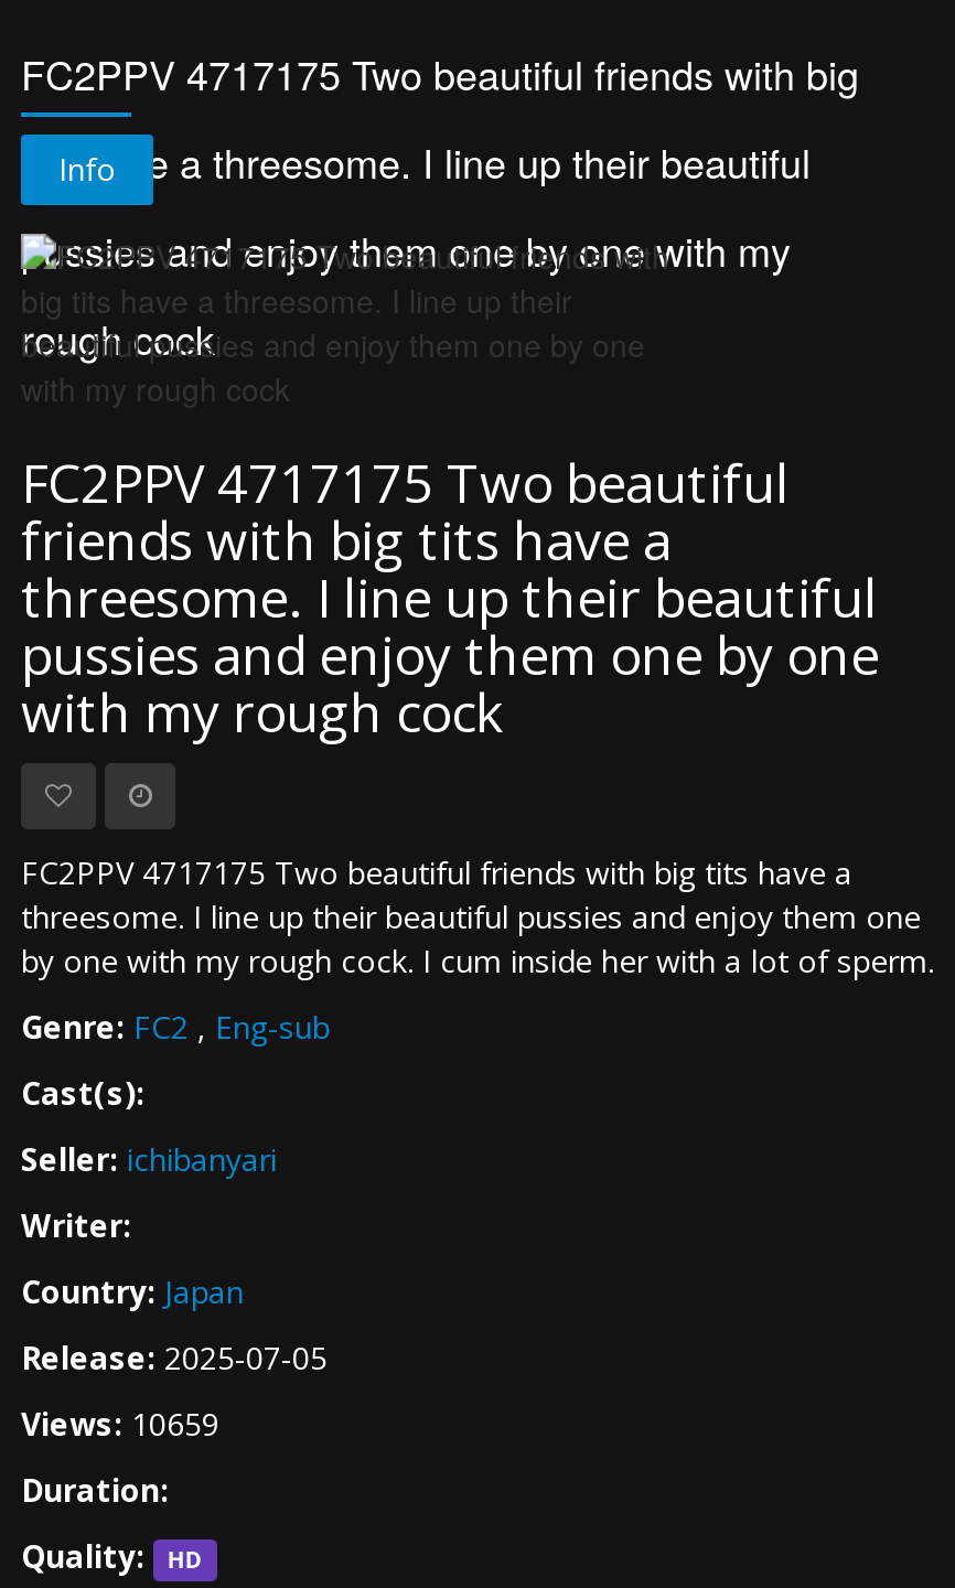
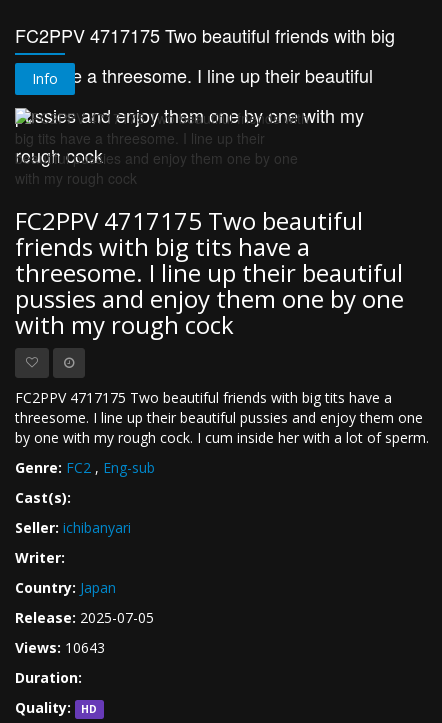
[21,1403,219,1445] Views: 10659 -> [15,638,105,657] Views: 10643

